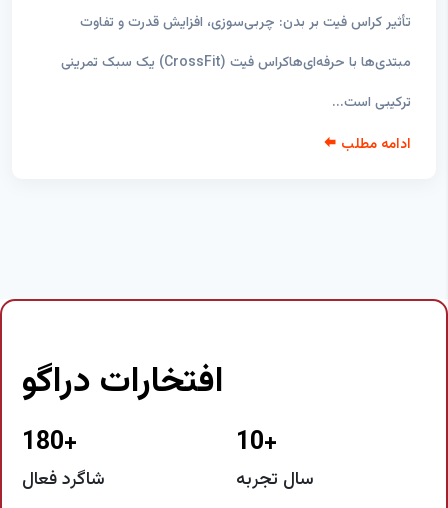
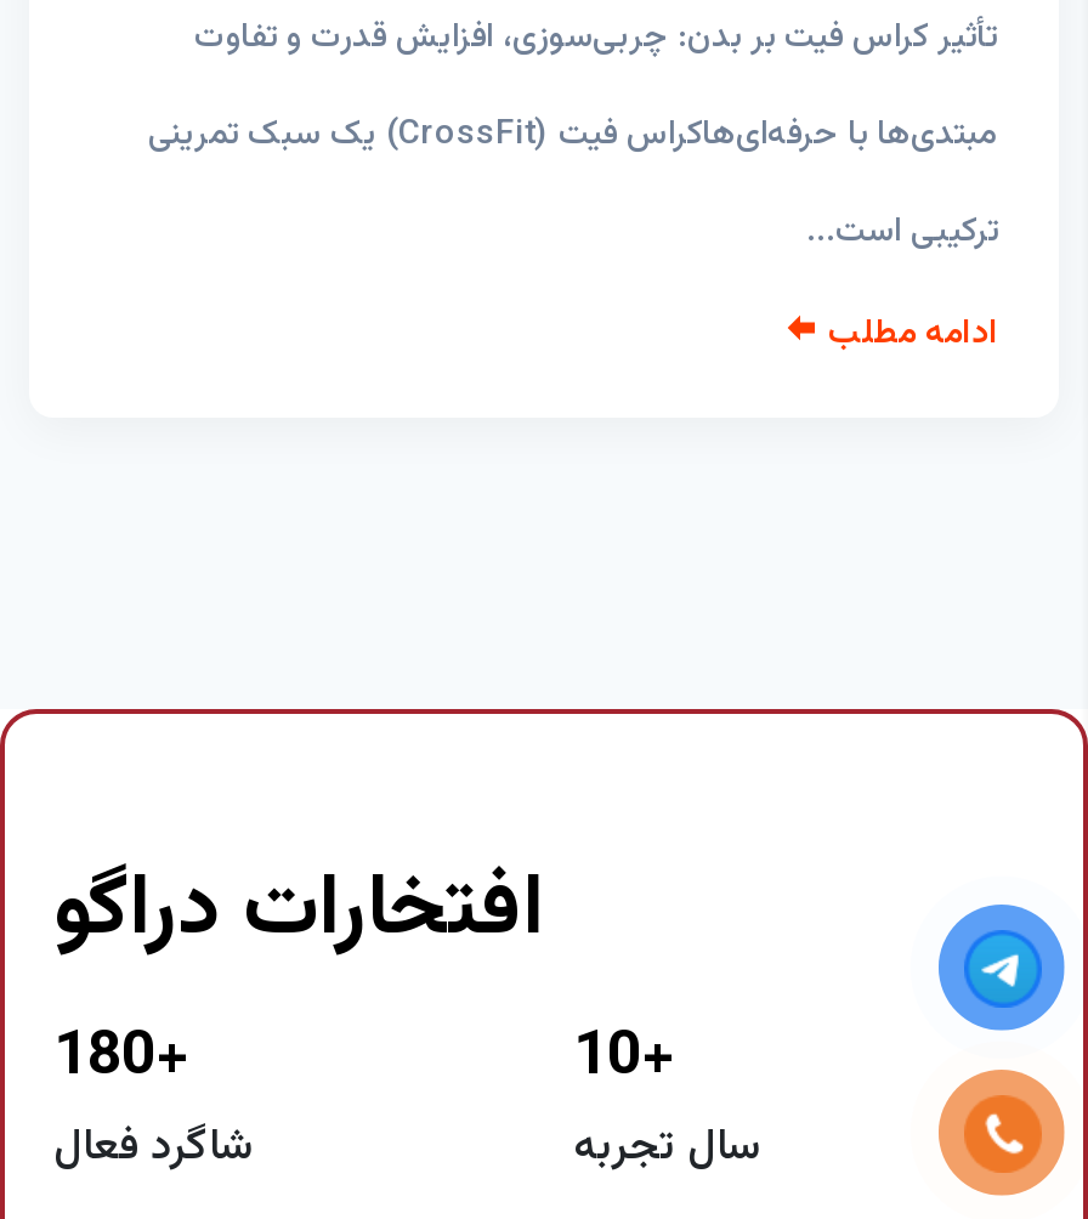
none -> [935,901,1066,1032] [image]
none -> [935,1066,1066,1197] [image]

